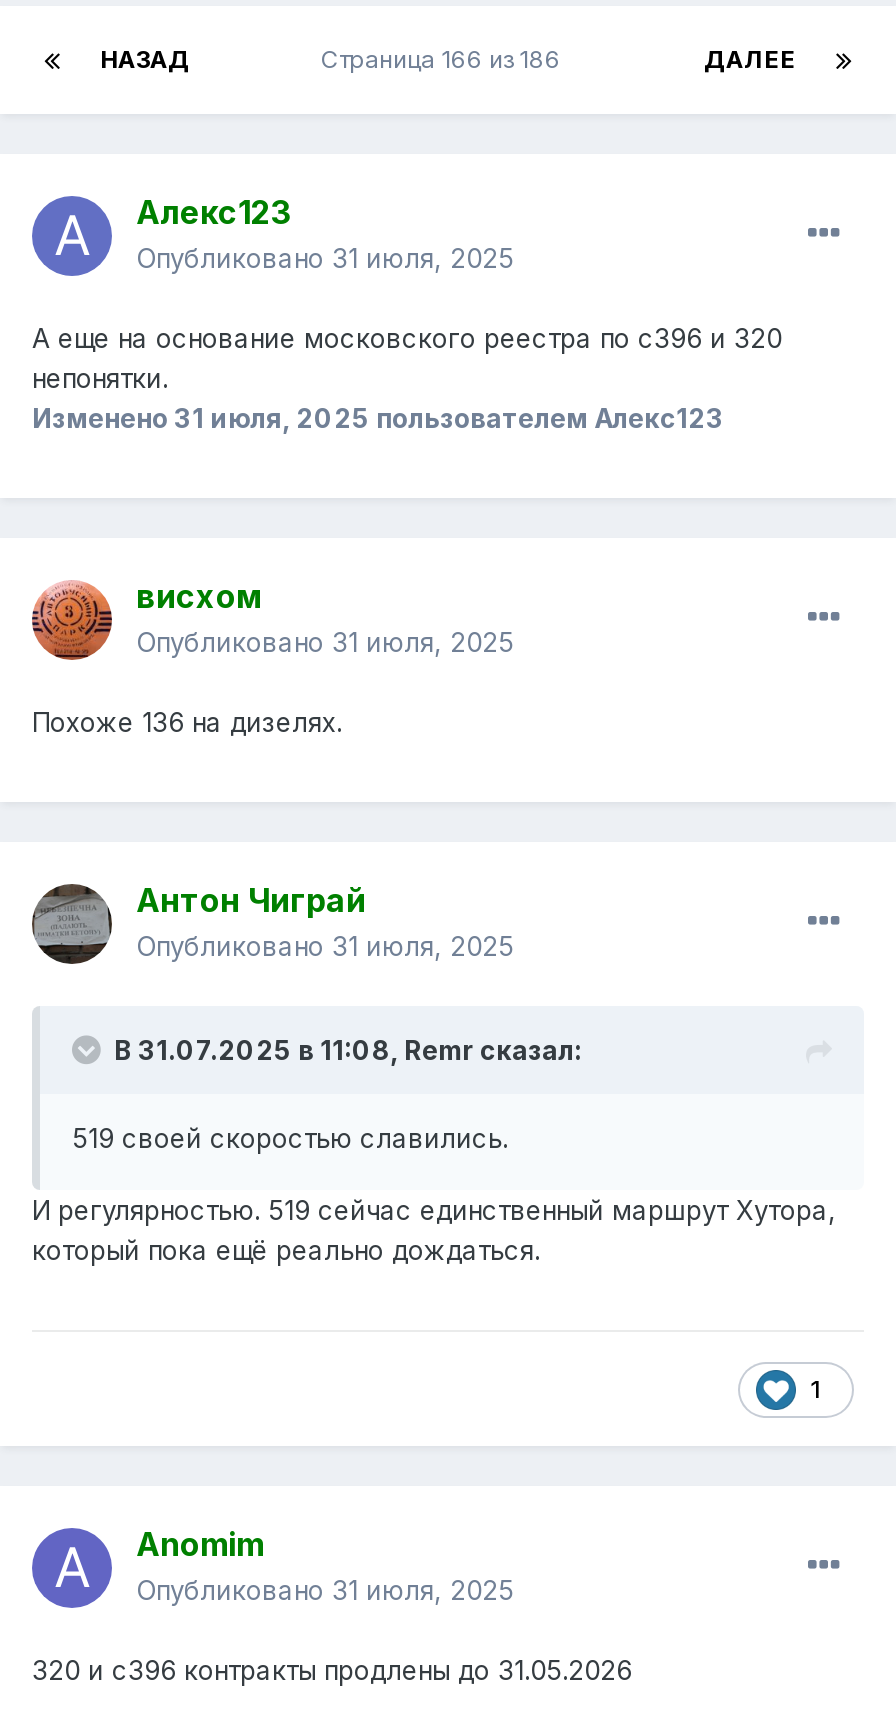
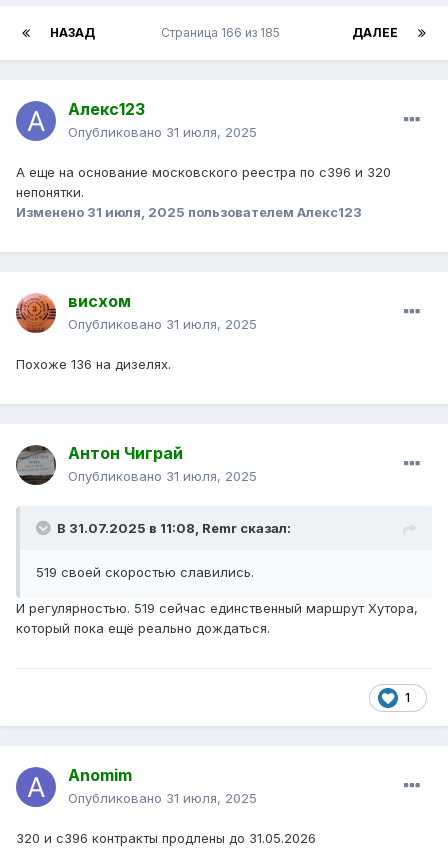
[321,45,573,75] Страница 166 из 186 -> [161,25,286,40] Страница 166 из 185

